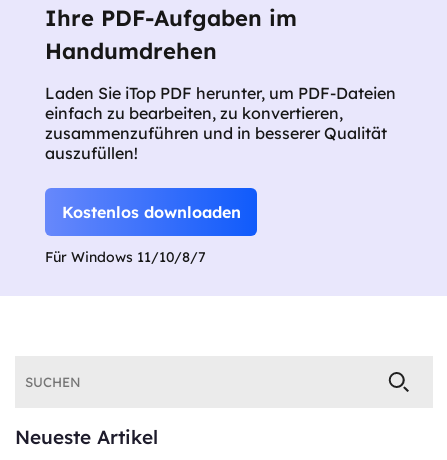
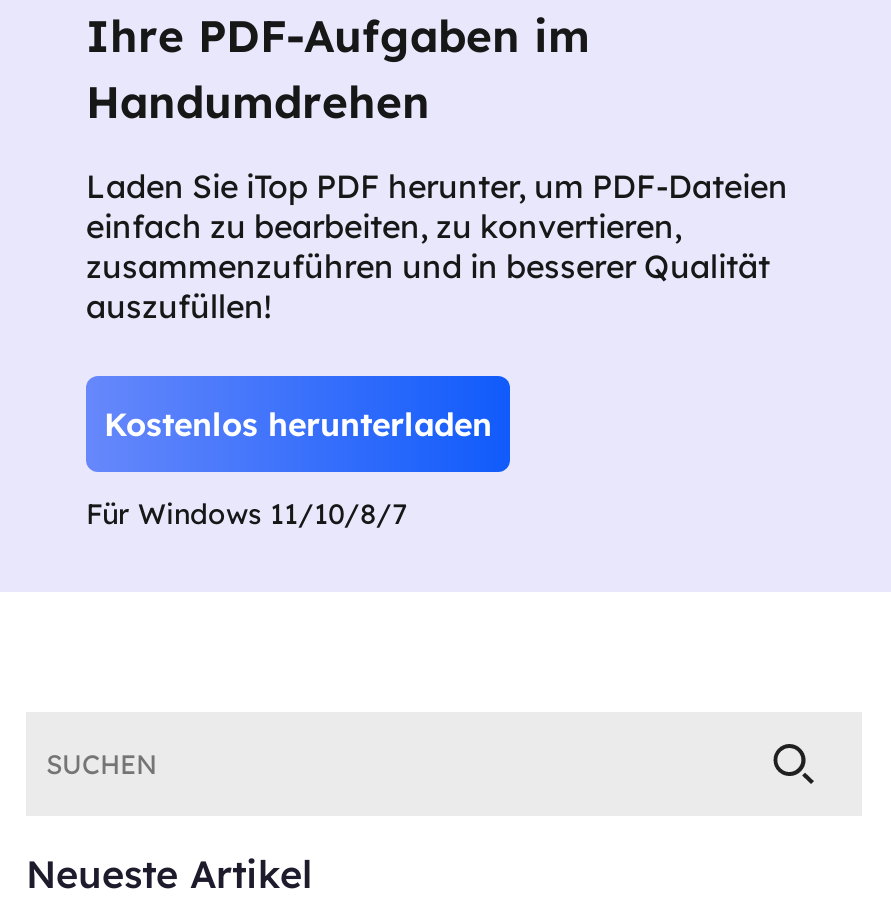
[61,202,240,222] Kostenlos downloaden -> [104,404,492,444] Kostenlos herunterladen

